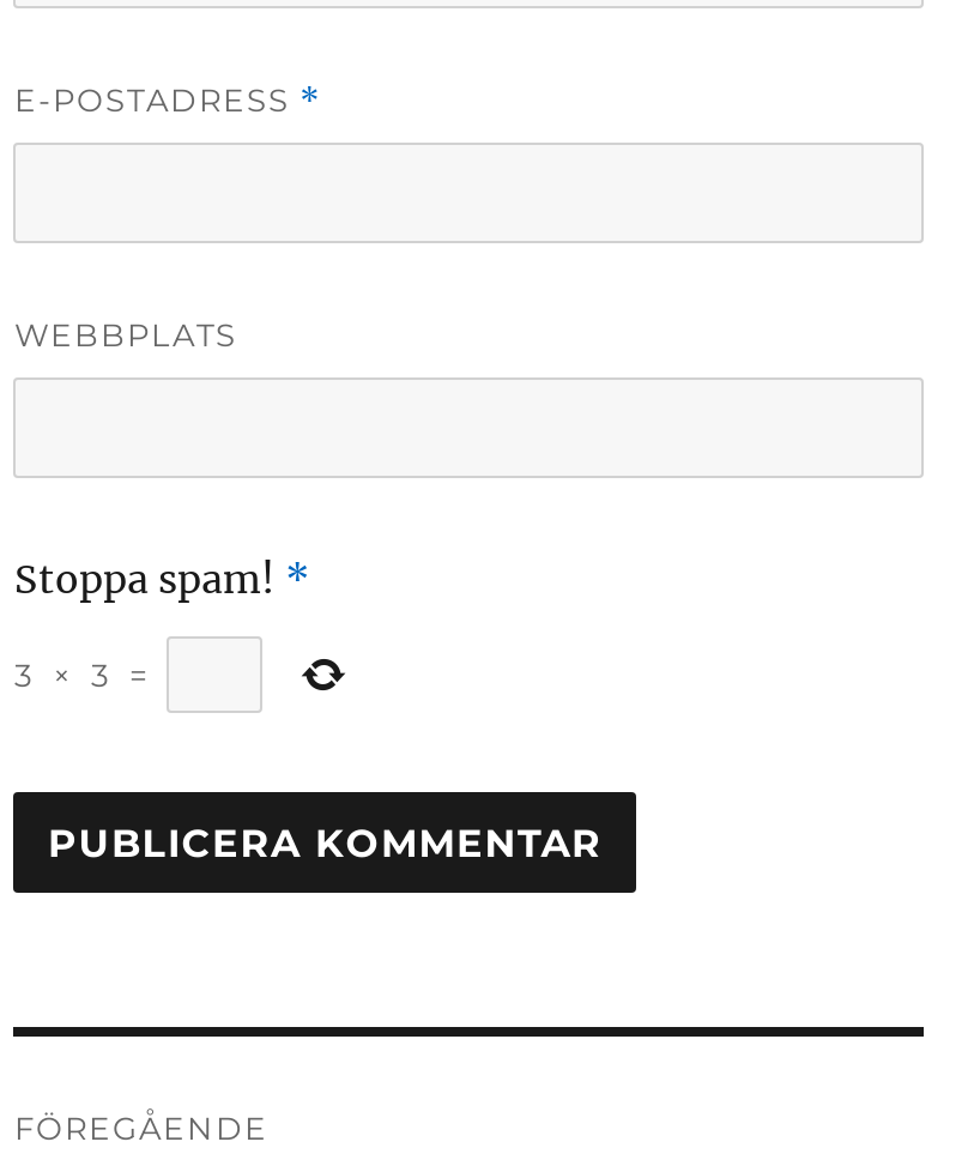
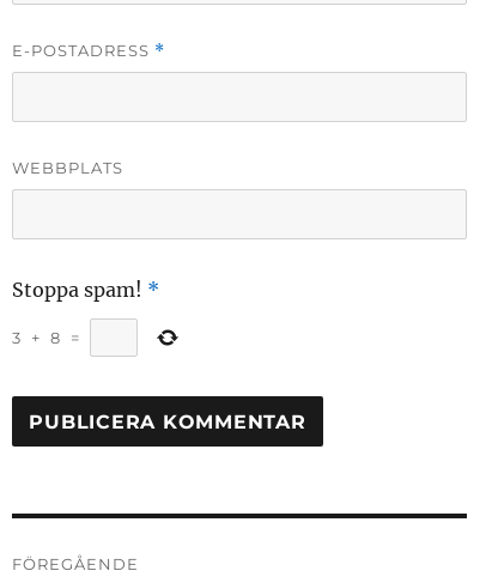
[14,655,158,694] 3 × 3 = -> [13,328,86,347] 3 + 8 =

